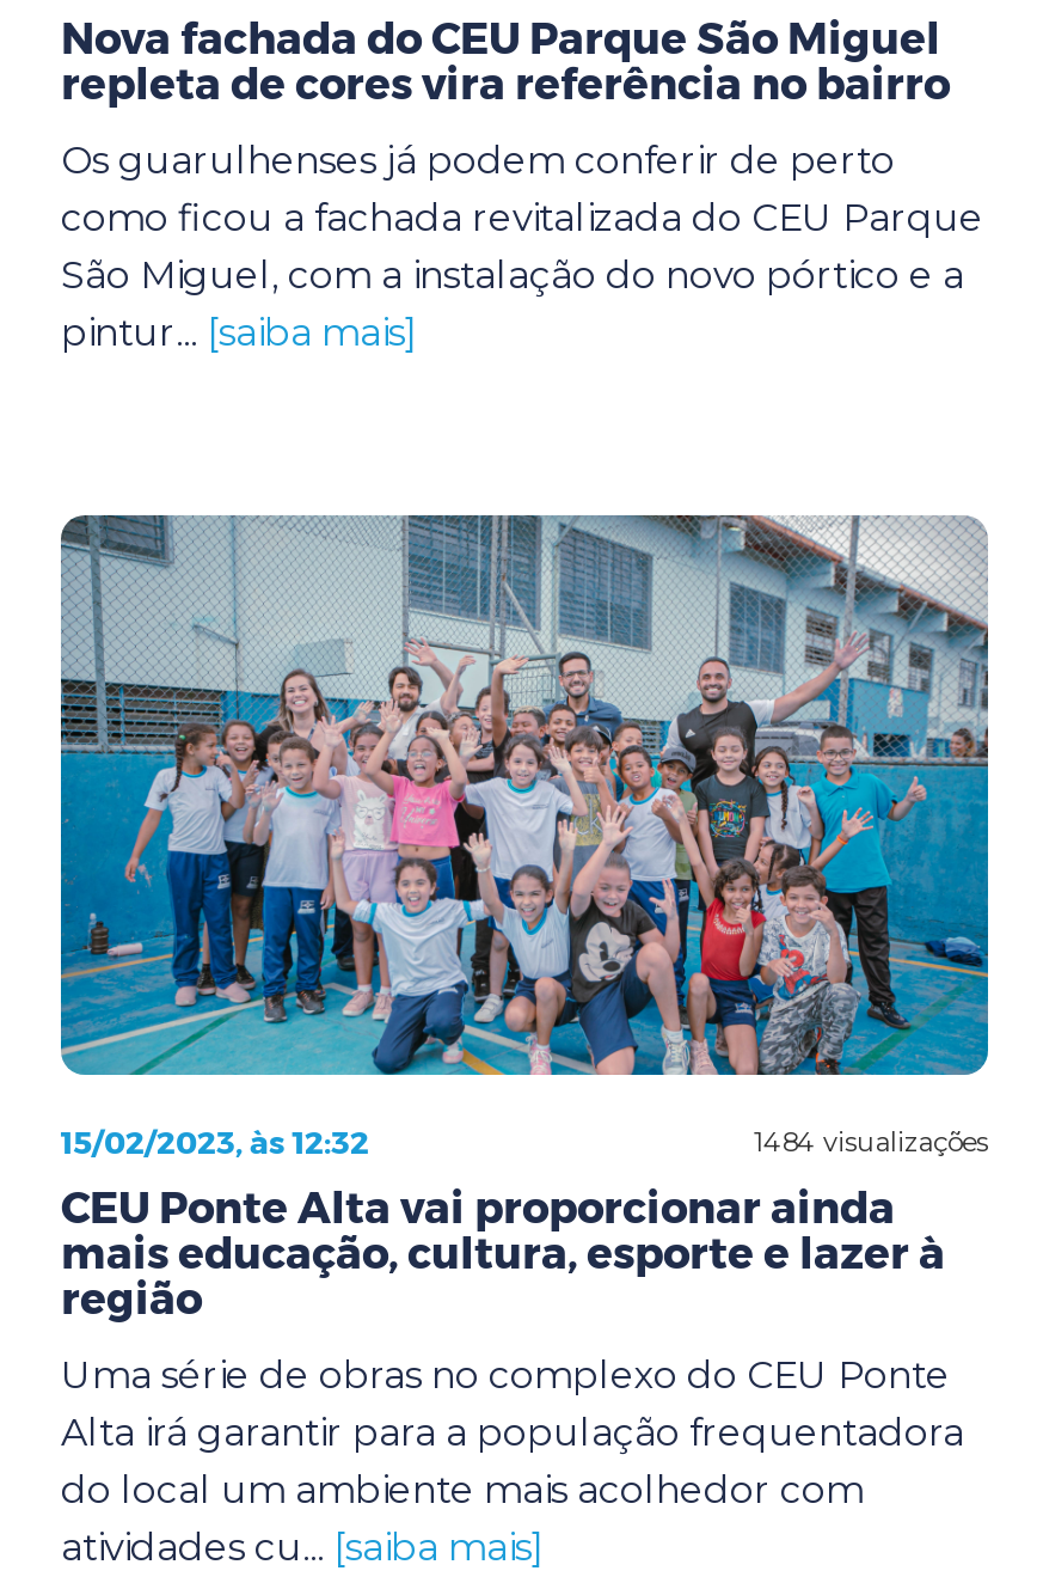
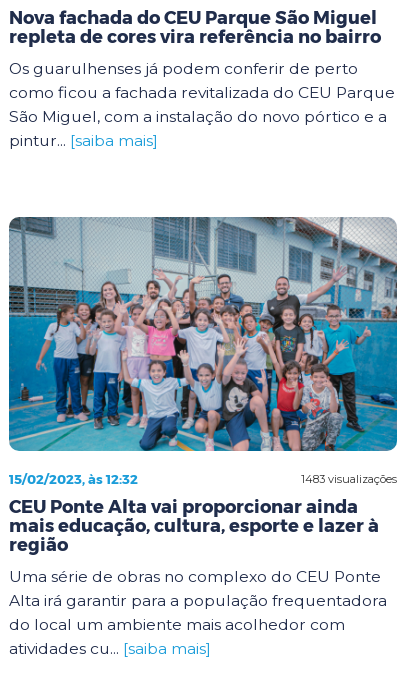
[754,1124,988,1157] 1484 visualizações -> [301,471,397,485] 1483 visualizações

